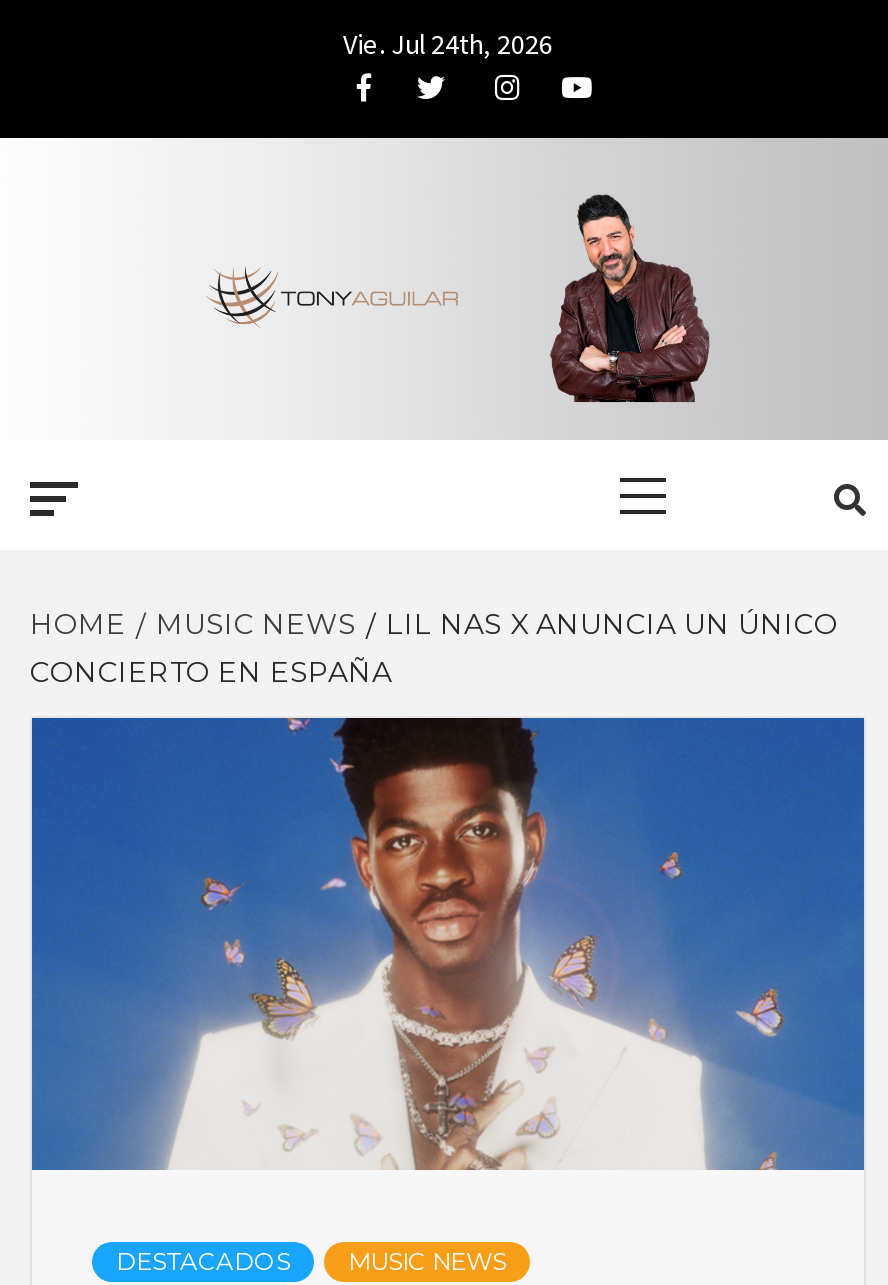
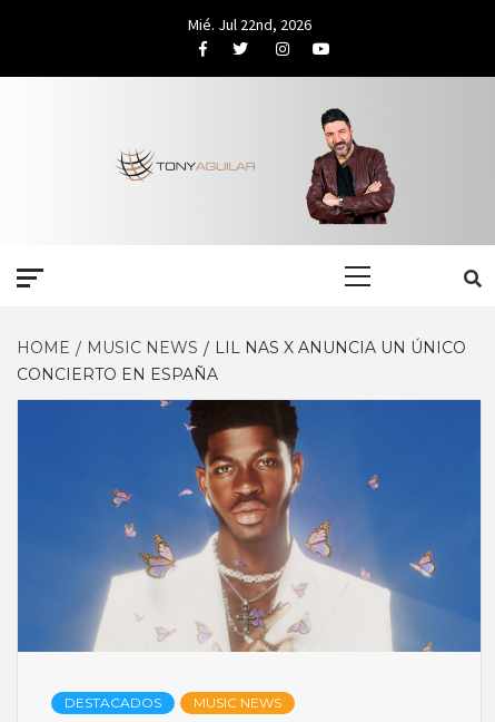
[343,26,553,62] Vie. Jul 24th, 2026 -> [187,14,311,35] Mié. Jul 22nd, 2026

